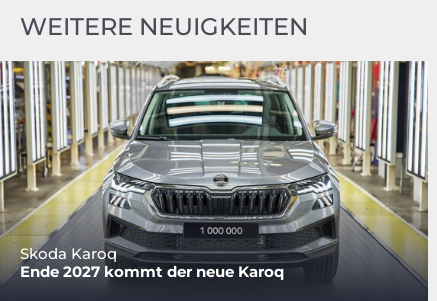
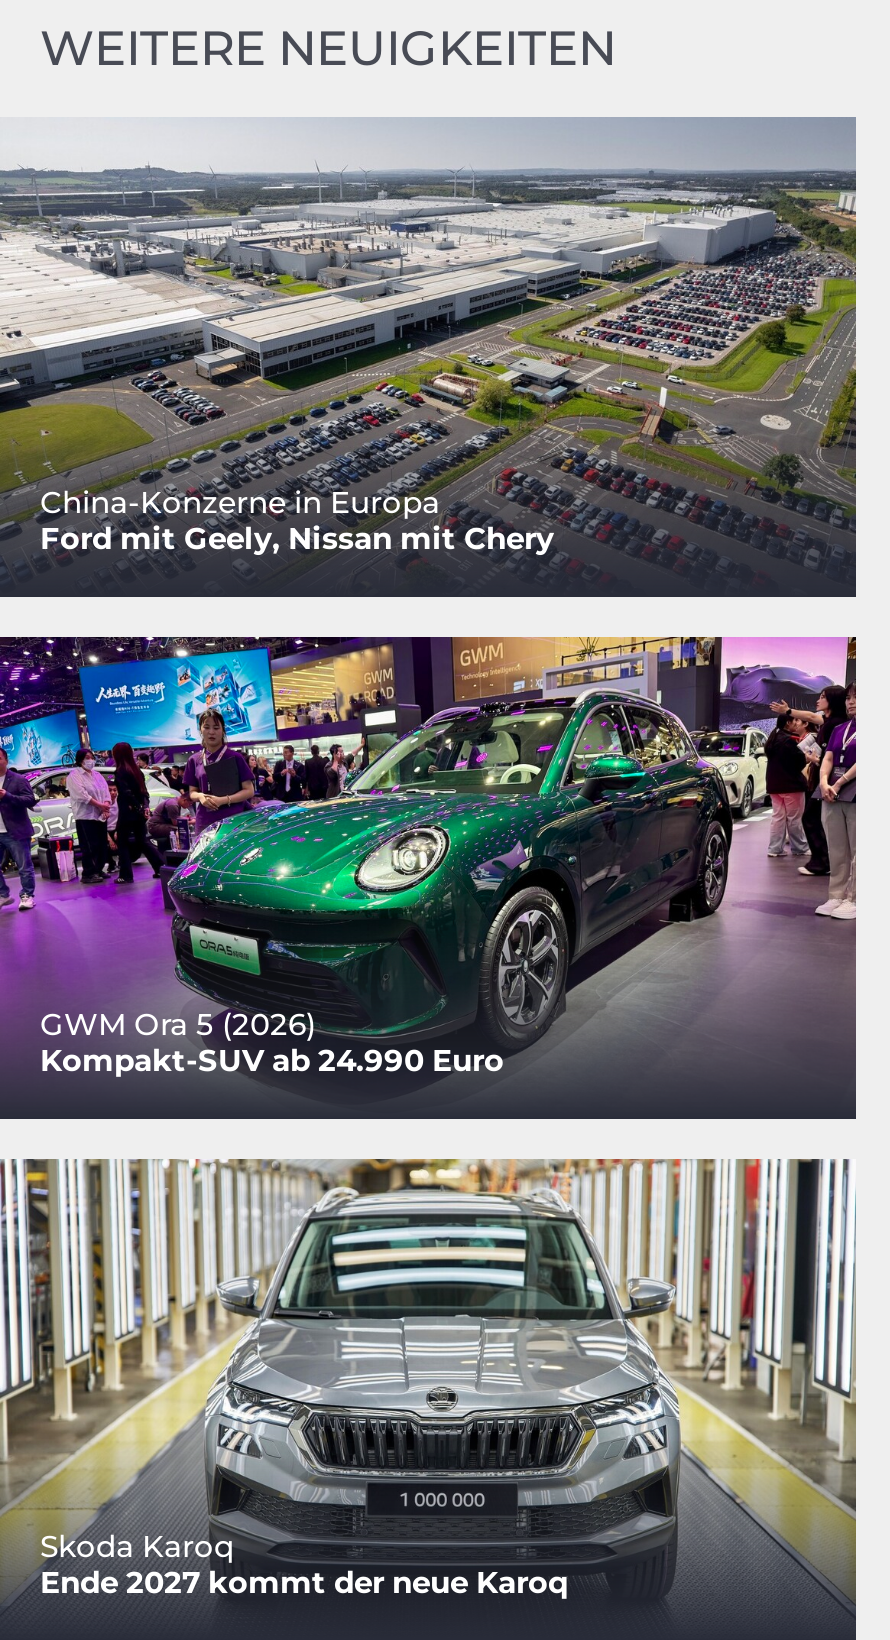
none -> [6,117,858,558] [image] | China-Konzerne in Europa | Ford mit Geely, Nissan mit Chery
none -> [6,635,858,1083] [image] | GWM Ora 5 (2026) | Kompakt-SUV ab 24.990 Euro

